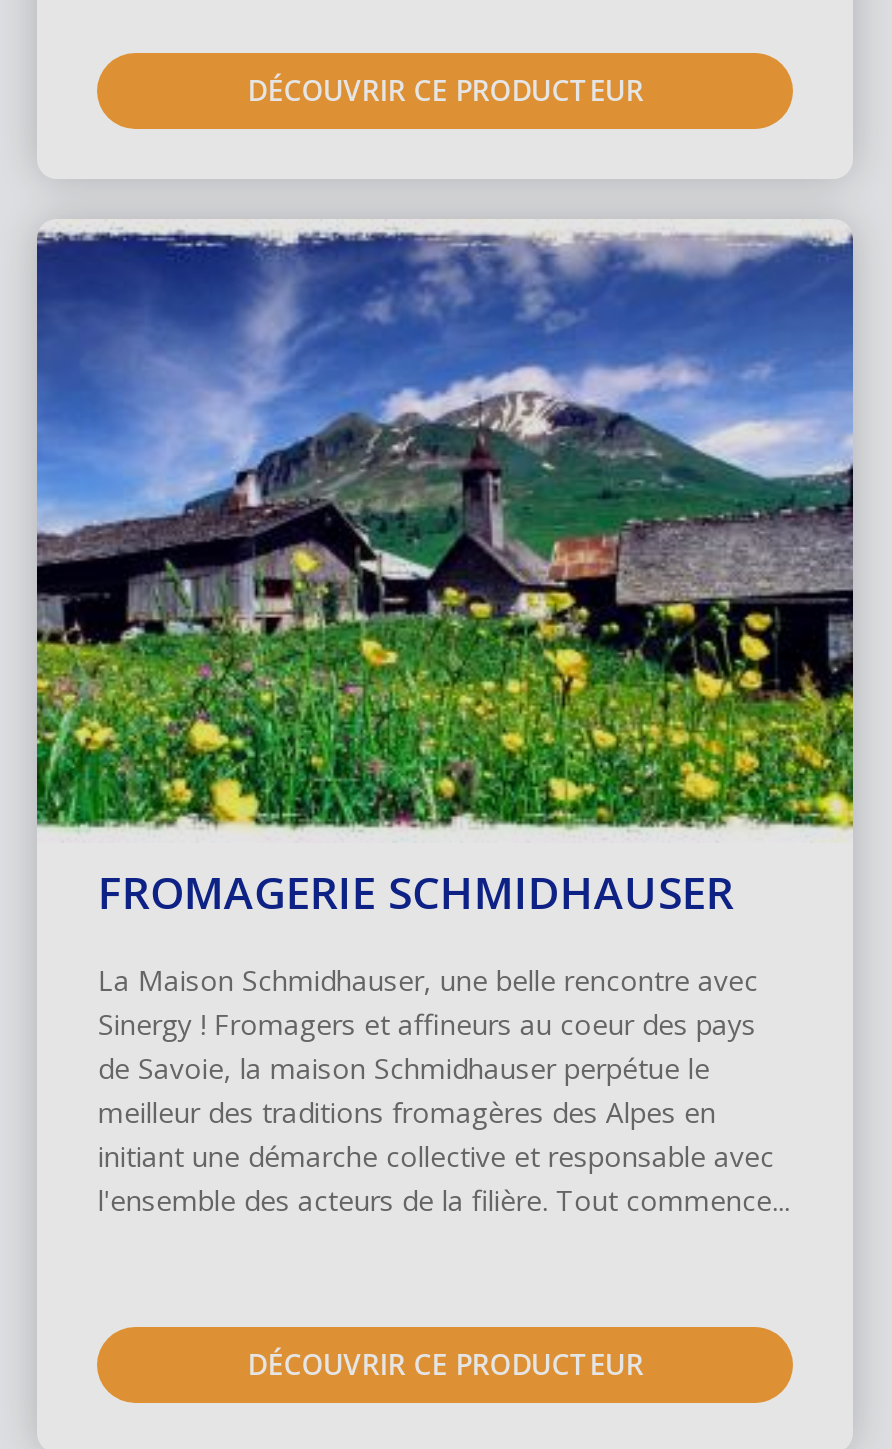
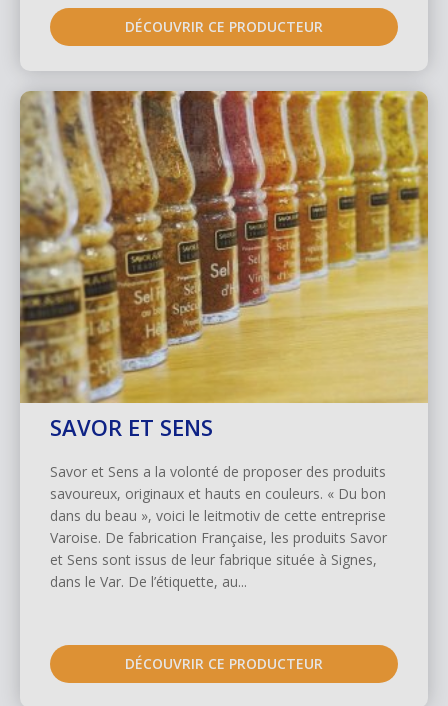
[35,219,855,921] [image] | FROMAGERIE SCHMIDHAUSER -> [19,90,429,442] [image] | SAVOR ET SENS
[98,961,790,1219] La Maison Schmidhauser, une belle rencontre avec | Sinergy ! Fromagers et affineurs au coeur des pays | de Savoie, la maison Schmidhauser perpétue le | meilleur des traditions fromagères des Alpes en | initiant une démarche collective et responsable avec | l'ensemble des acteurs de la filière. Tout commence... -> [50,462,387,591] Savor et Sens a la volonté de proposer des produits | savoureux, originaux et hauts en couleurs. « Du bon | dans du beau », voici le leitmotiv de cette entreprise | Varoise. De fabrication Française, les produits Savor | et Sens sont issus de leur fabrique située à Signes, | dans le Var. De l’étiquette, au...

